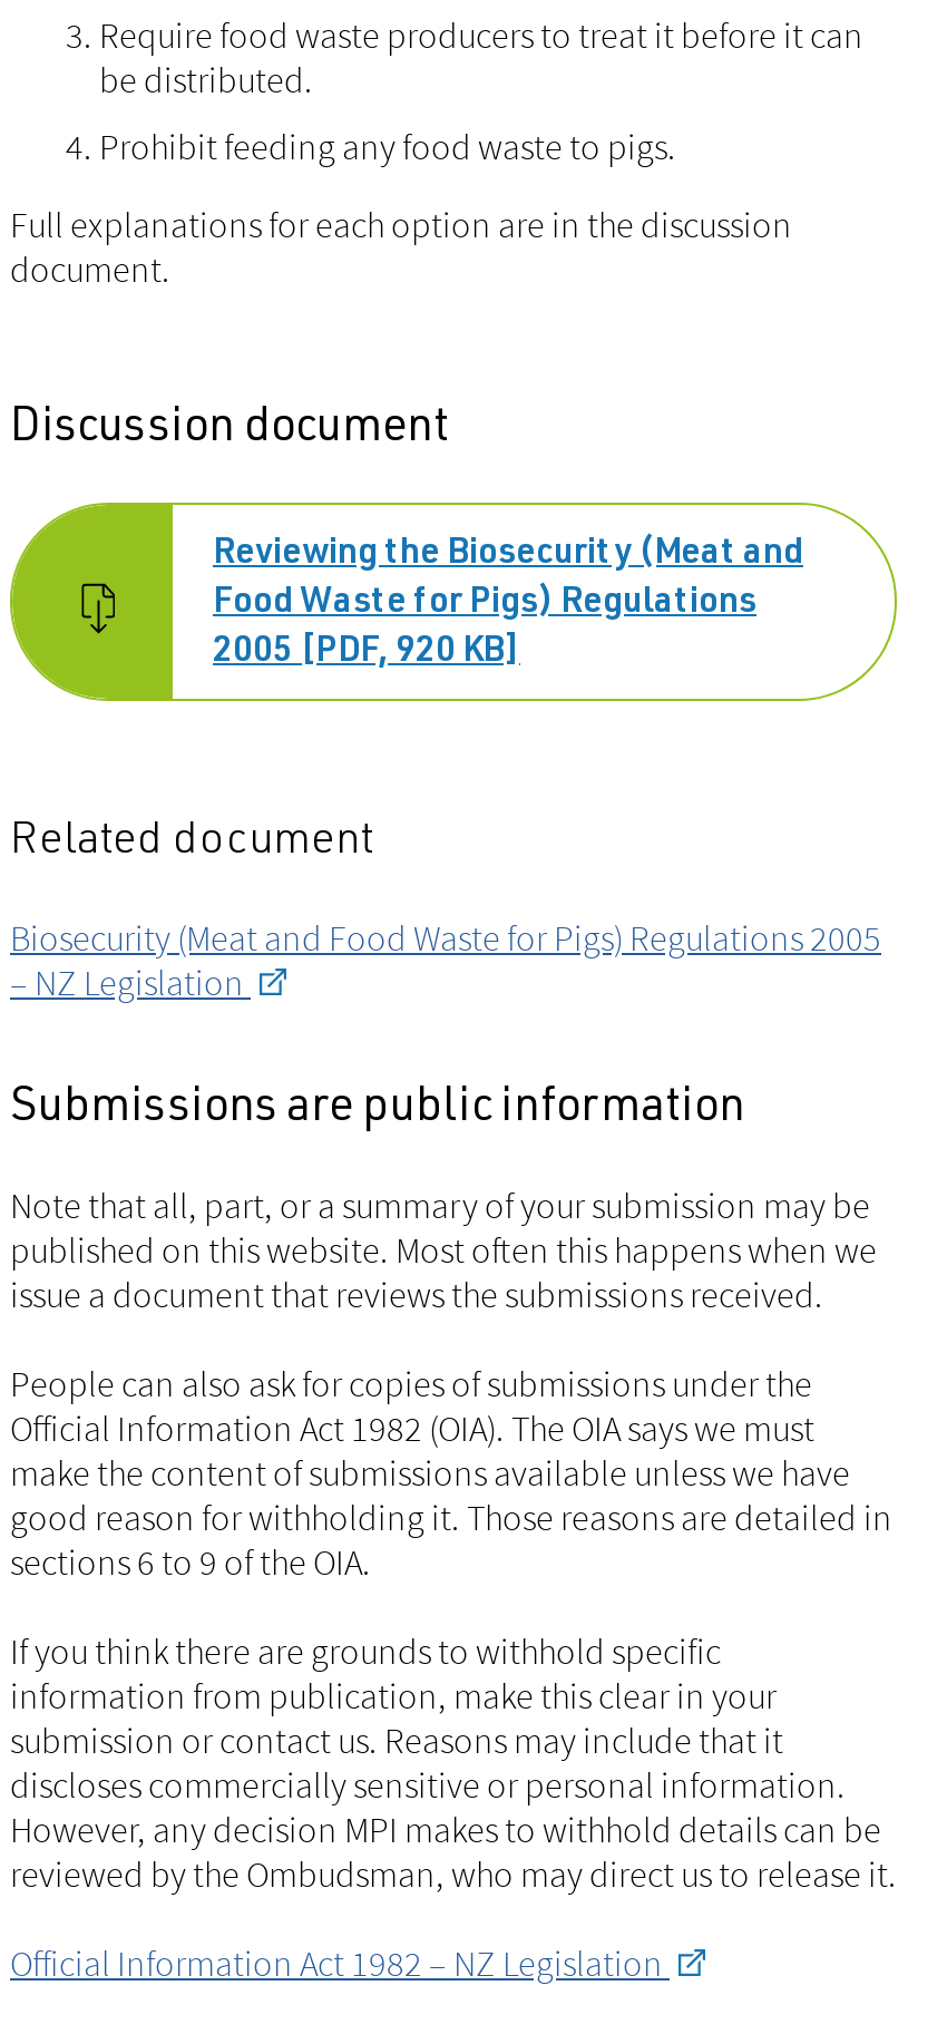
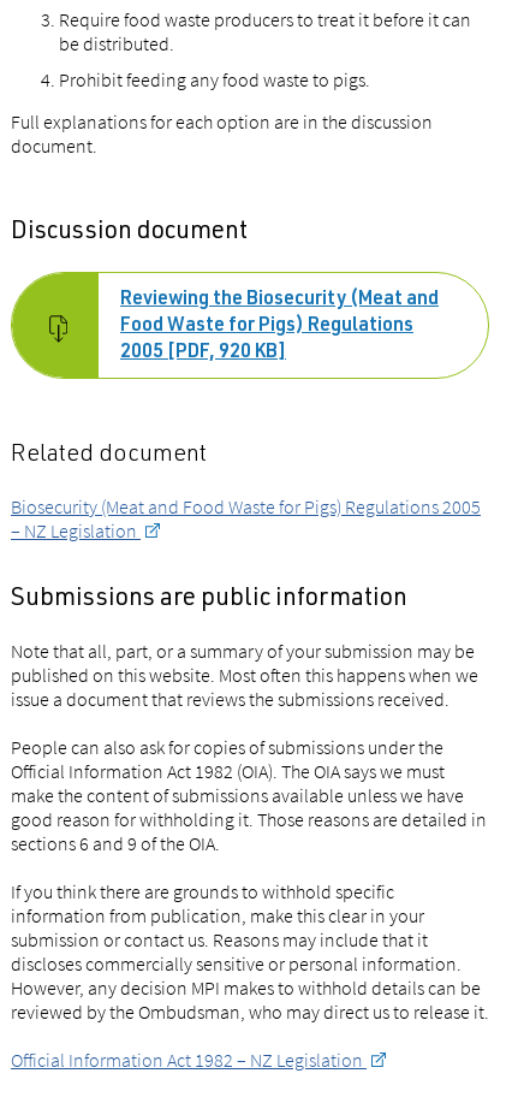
[10,1539,371,1584] sections 6 to 9 of the OIA. -> [11,831,220,855] sections 6 and 9 of the OIA.

